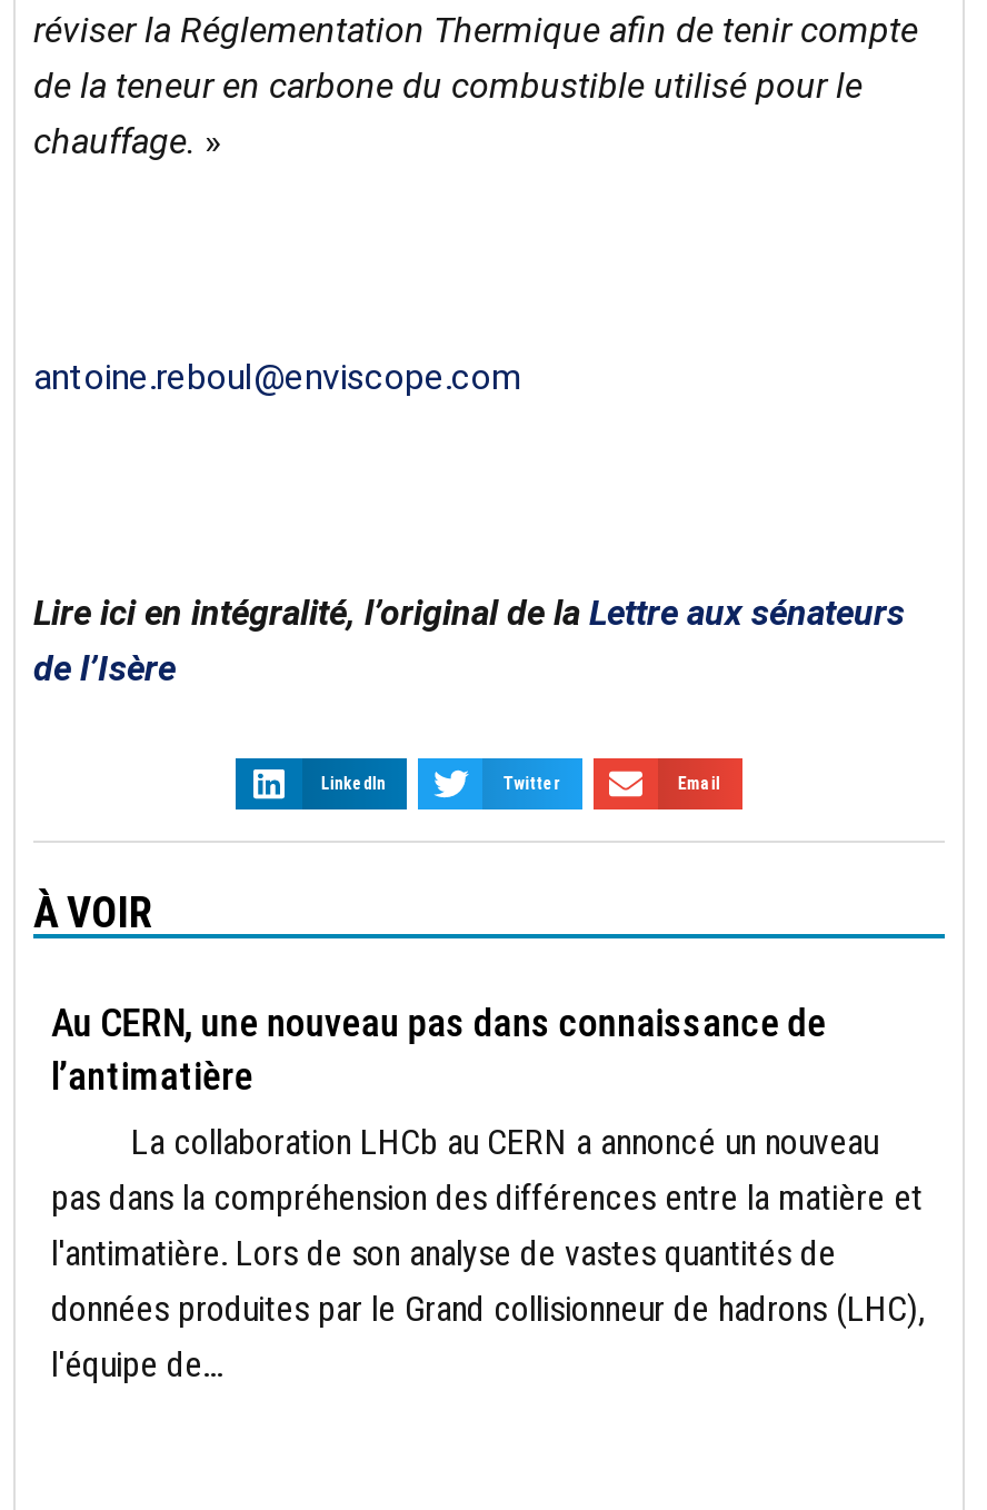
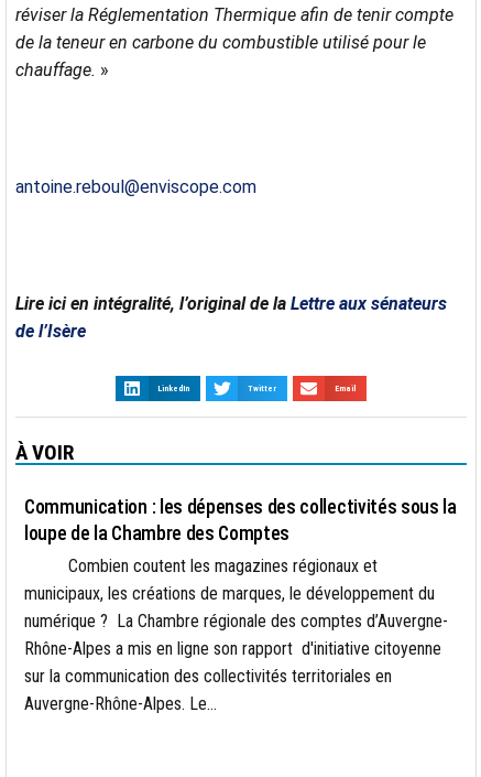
[51,1000,826,1098] Au CERN, une nouveau pas dans connaissance de | l’antimatière -> [24,496,456,544] Communication : les dépenses des collectivités sous la | loupe de la Chambre des Comptes
[51,1120,925,1385] La collaboration LHCb au CERN a annoncé un nouveau | pas dans la compréhension des différences entre la matière et | l'antimatière. Lors de son analyse de vastes quantités de | données produites par le Grand collisionneur de hadrons (LHC), | l'équipe de... -> [24,555,448,714] Combien coutent les magazines régionaux et | municipaux, les créations de marques, le développement du | numérique ? La Chambre régionale des comptes d’Auvergne- | Rhône-Alpes a mis en ligne son rapport d'initiative citoyenne | sur la communication des collectivités territoriales en | Auvergne-Rhône-Alpes. Le...

